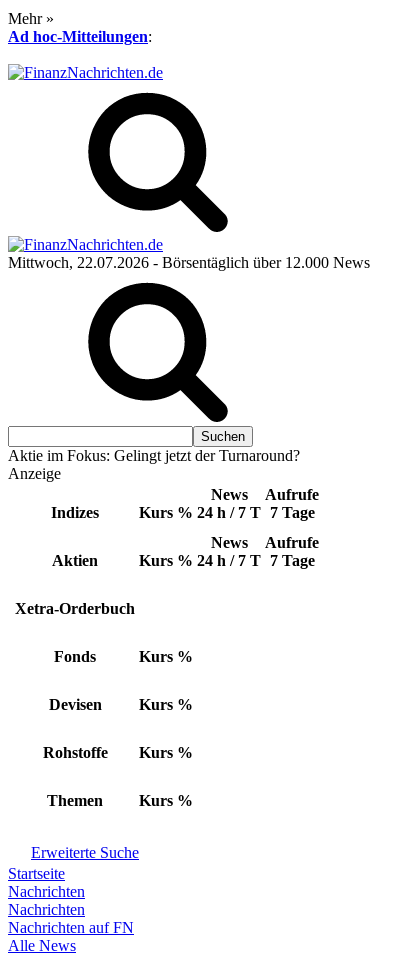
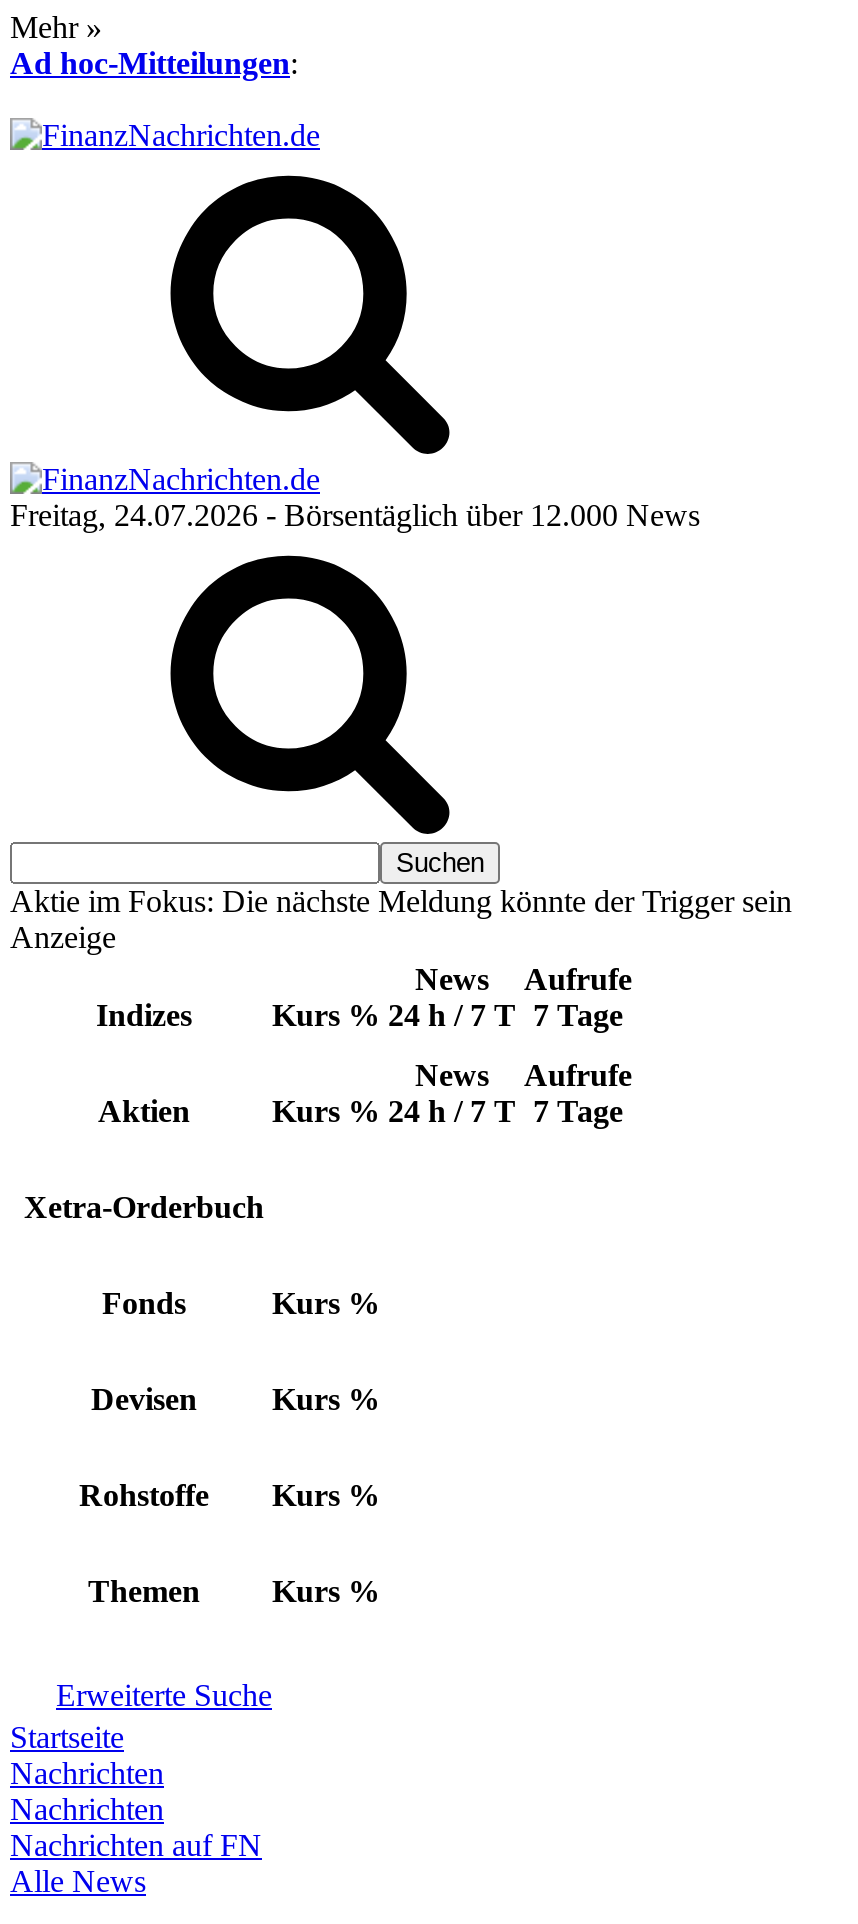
[8,254,370,271] Mittwoch, 22.07.2026 - Börsentäglich über 12.000 News -> [10,498,700,532] Freitag, 24.07.2026 - Börsentäglich über 12.000 News
[8,447,300,464] Aktie im Fokus: Gelingt jetzt der Turnaround? -> [10,884,792,918] Aktie im Fokus: Die nächste Meldung könnte der Trigger sein

